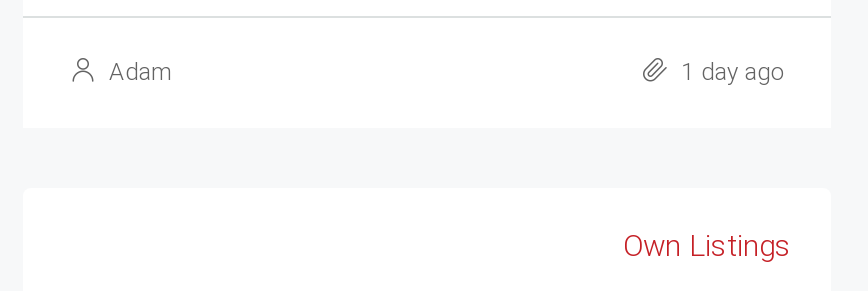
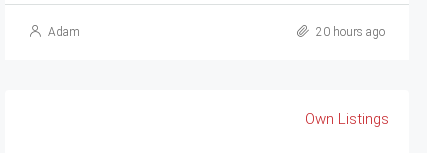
[675,57,783,85] 1 day ago -> [313,25,385,39] 20 hours ago

